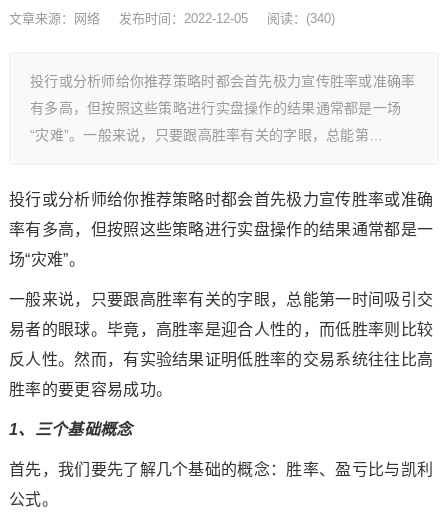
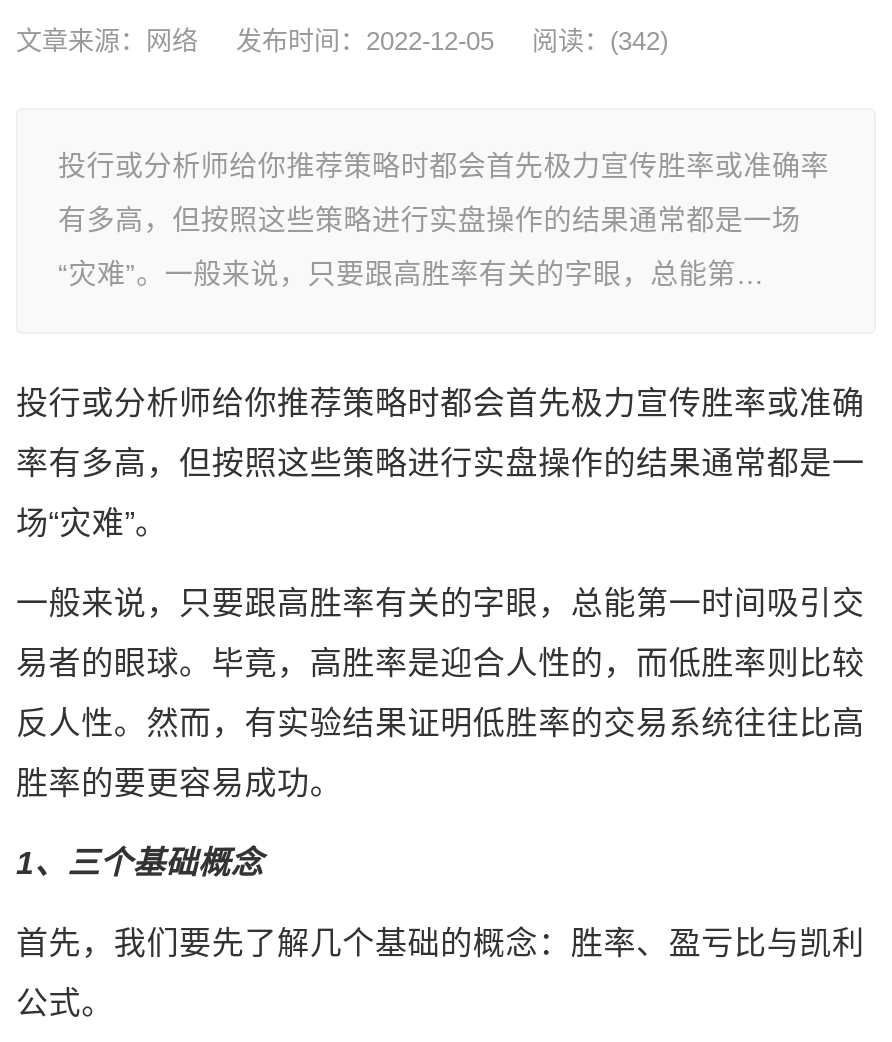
[9,11,335,26] 文章来源：网络 发布时间：2022-12-05 阅读：(340) -> [16,26,668,56] 文章来源：网络 发布时间：2022-12-05 阅读：(342)

